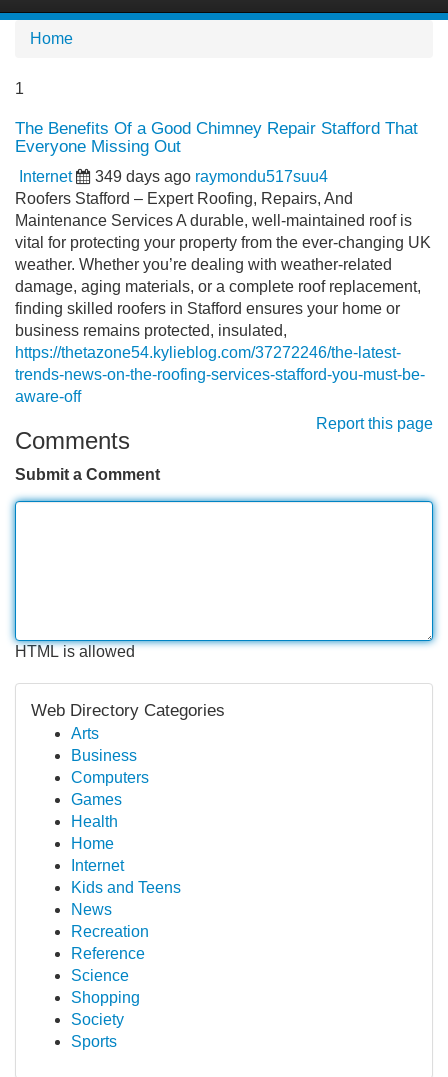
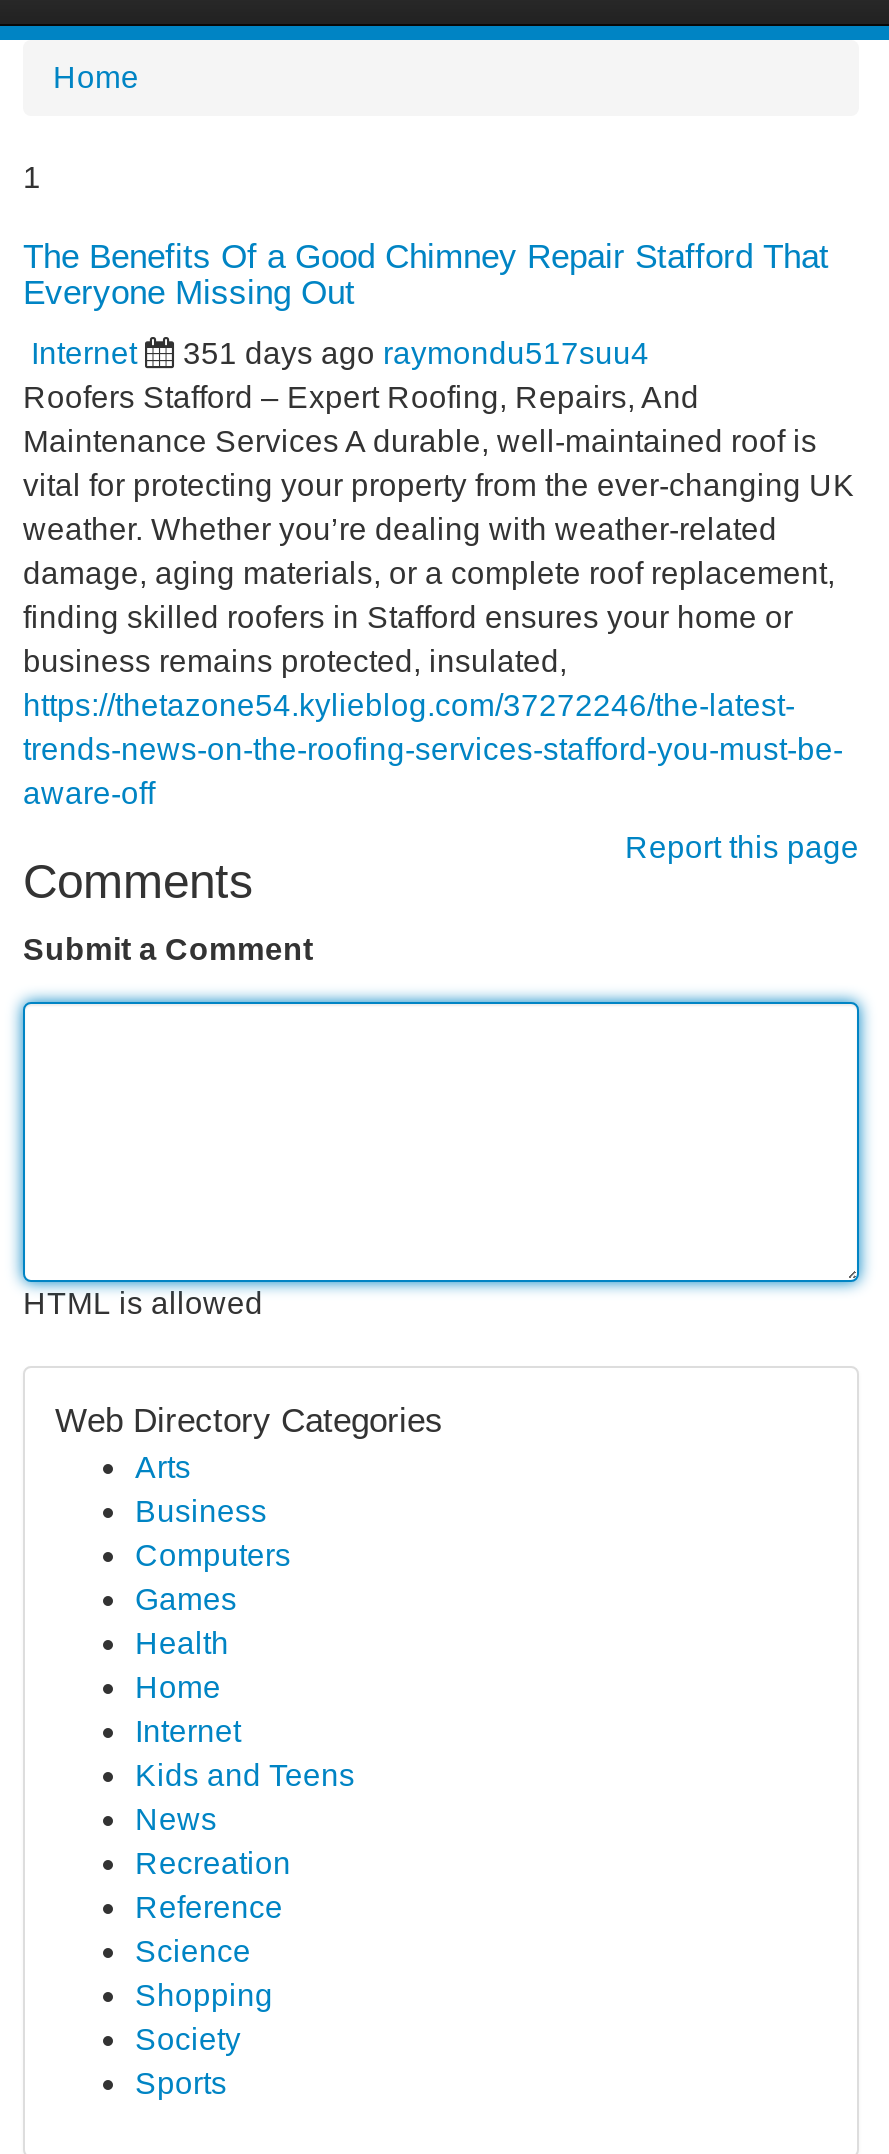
[95,168,328,185] 349 days ago raymondu517suu4 -> [183,336,649,370] 351 days ago raymondu517suu4

